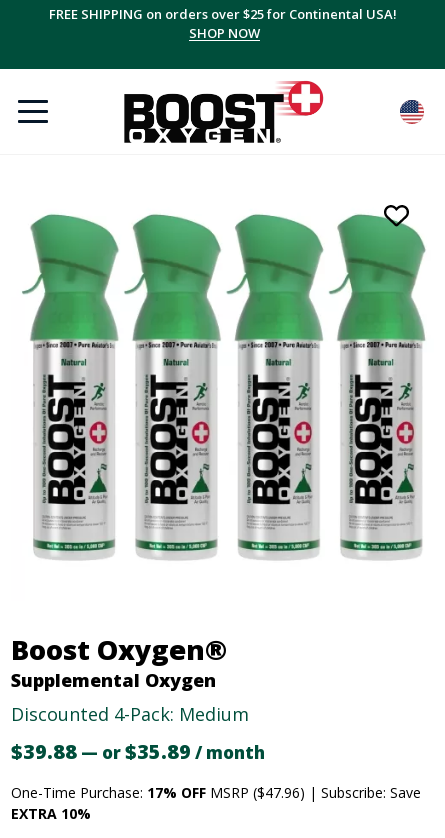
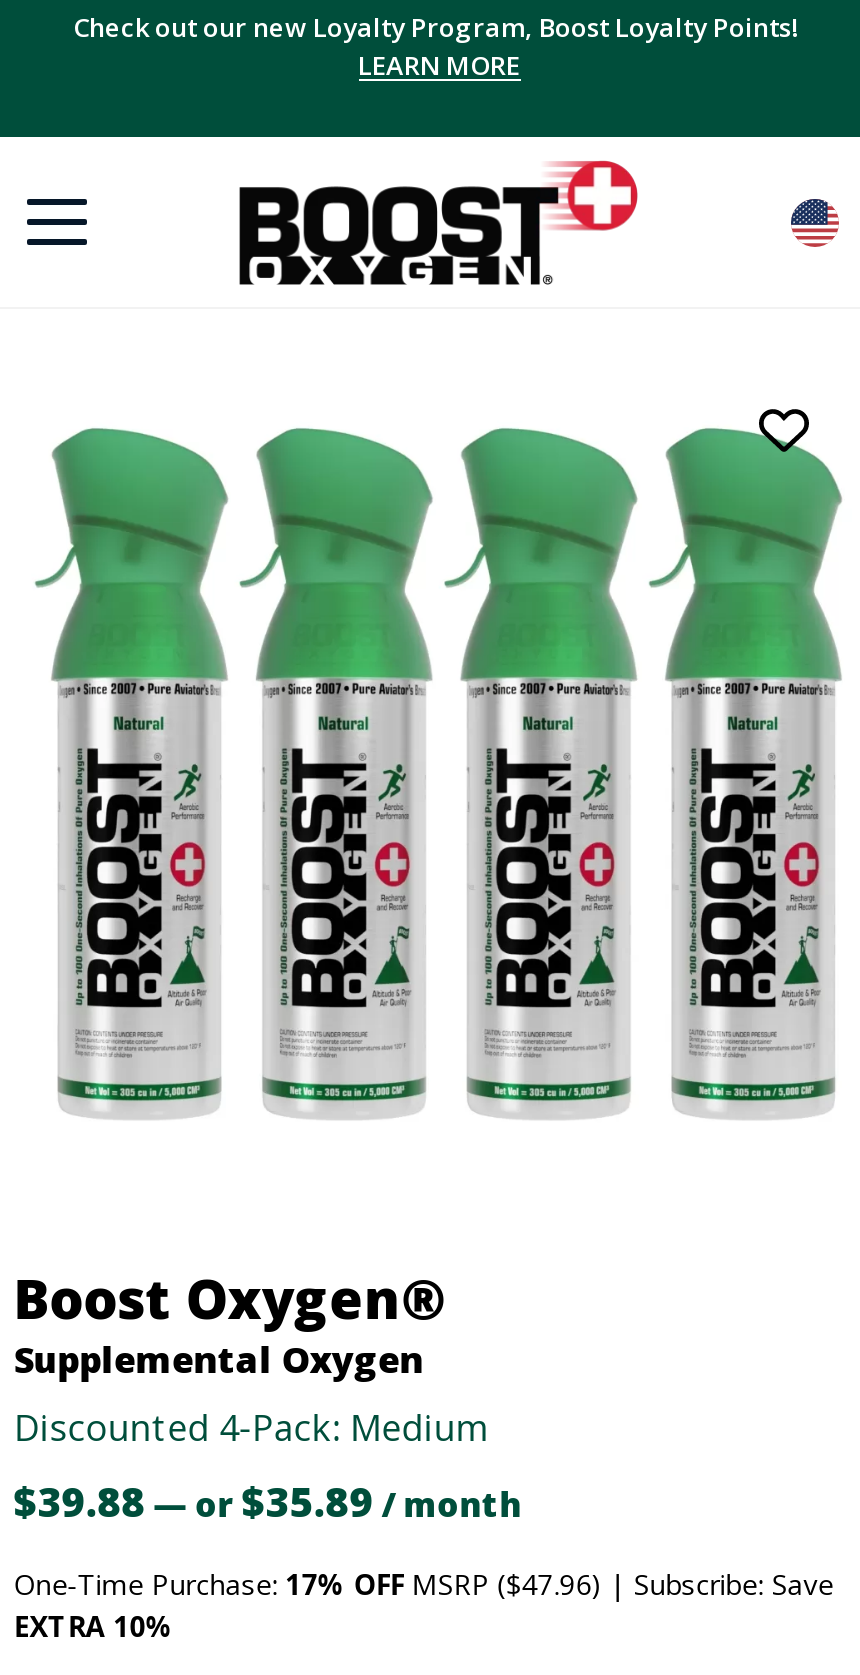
[48,5,399,42] FREE SHIPPING on orders over $25 for Continental USA! | SHOP NOW -> [73,9,805,83] Check out our new Loyalty Program, Boost Loyalty Points! | LEARN MORE

